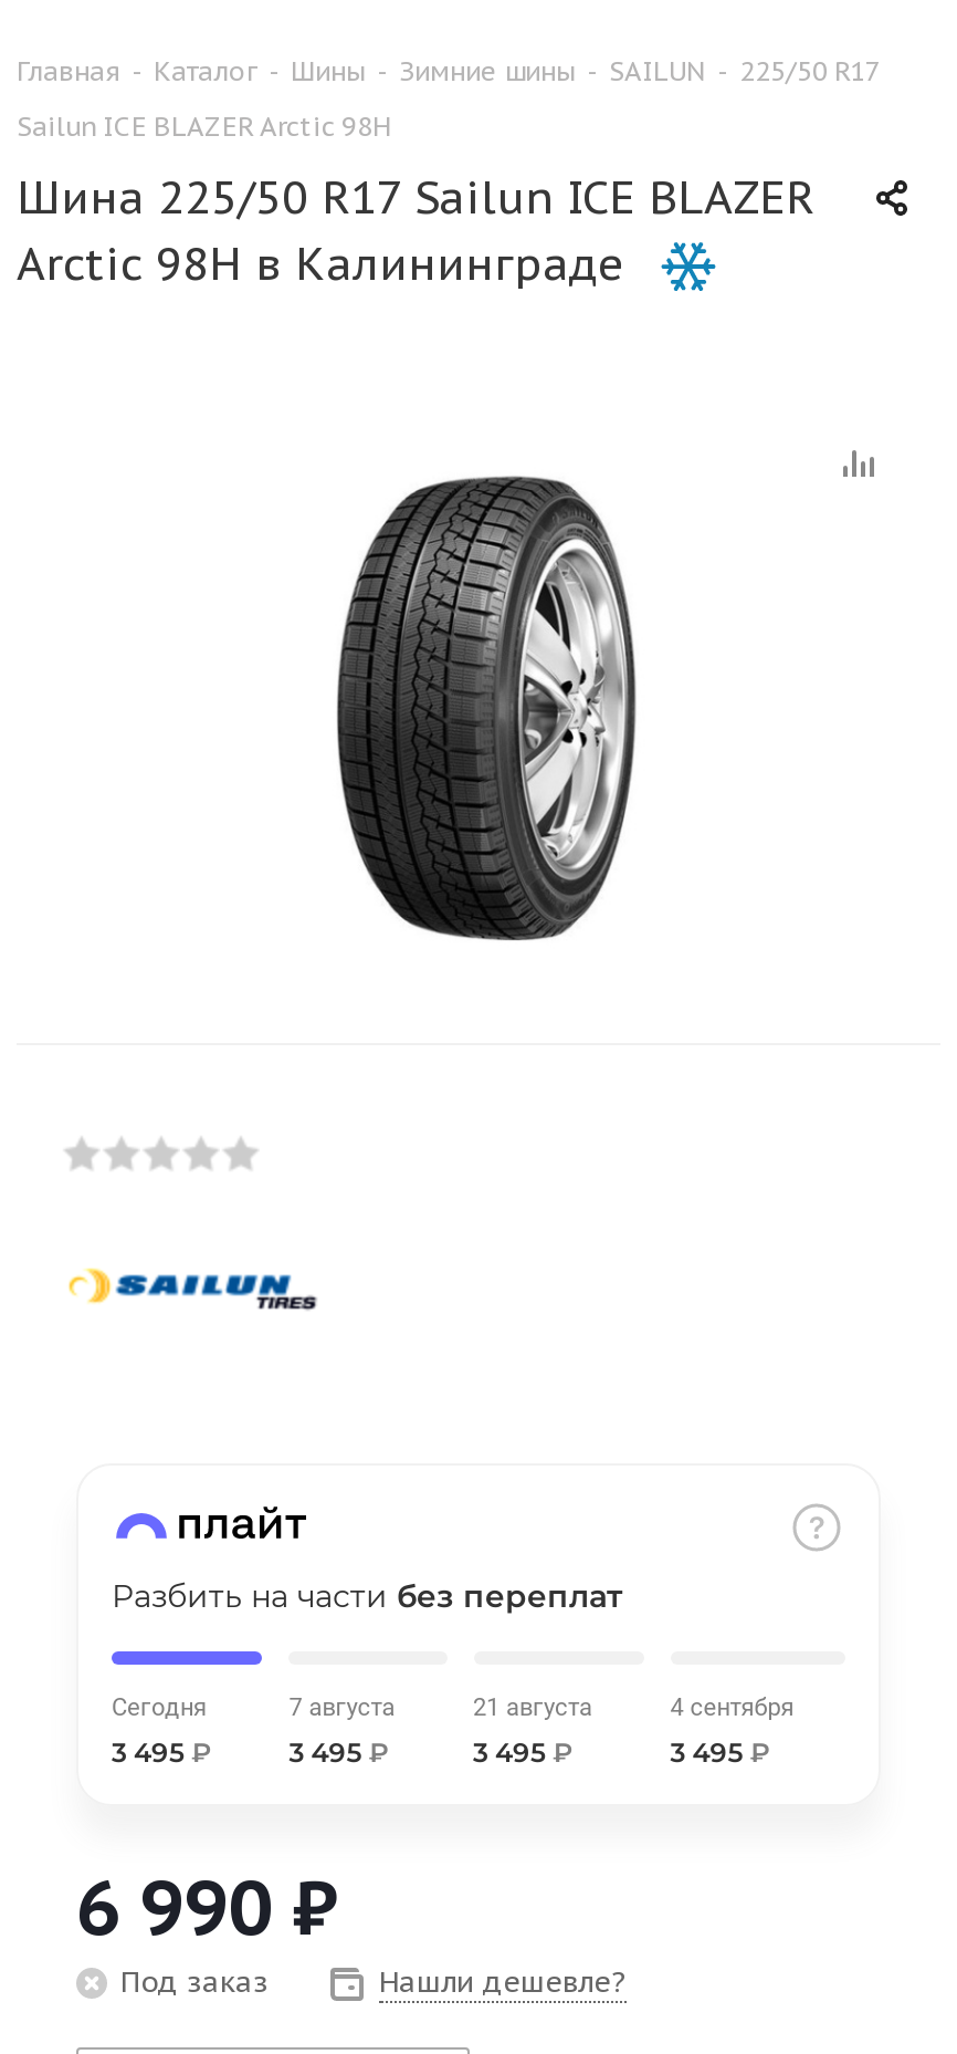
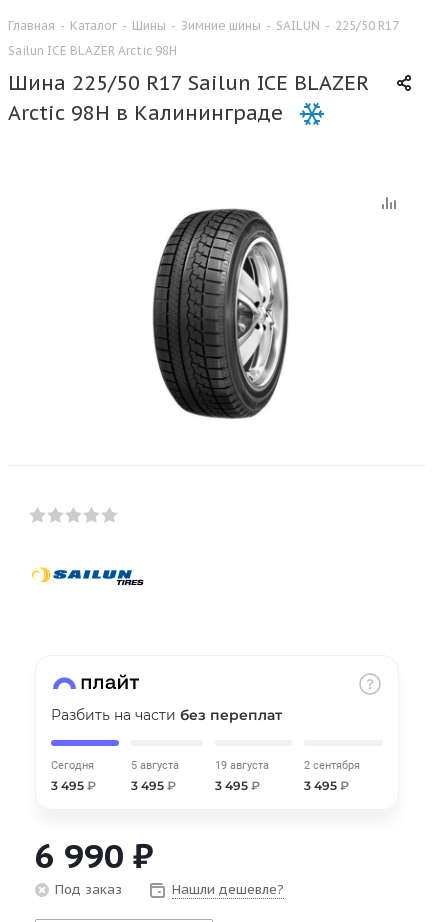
[289,1693,395,1722] 7 августа -> [131,759,179,772] 5 августа
[473,1693,592,1722] 21 августа -> [214,759,268,772] 19 августа
[670,1693,794,1722] 4 сентября -> [304,759,360,772] 2 сентября

